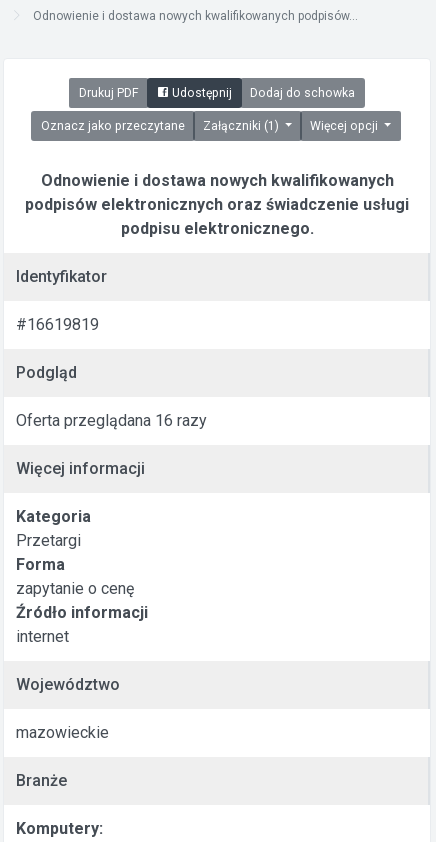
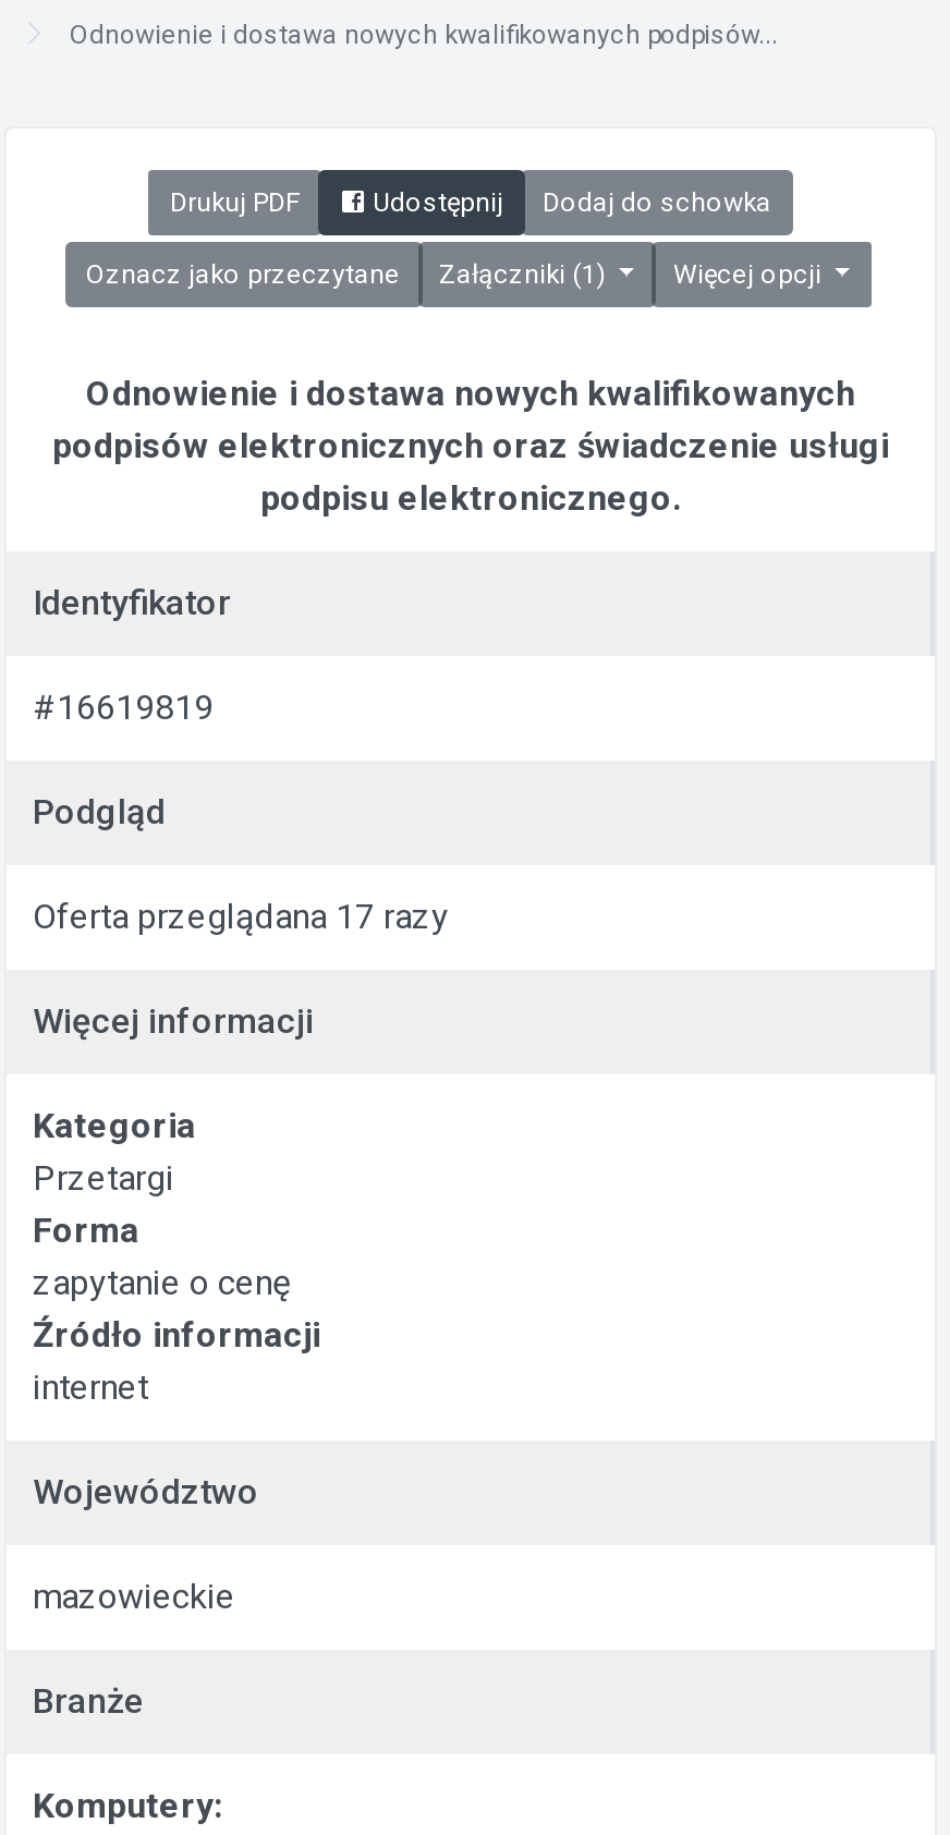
[16,411,207,430] Oferta przeglądana 16 razy -> [33,896,449,937] Oferta przeglądana 17 razy

